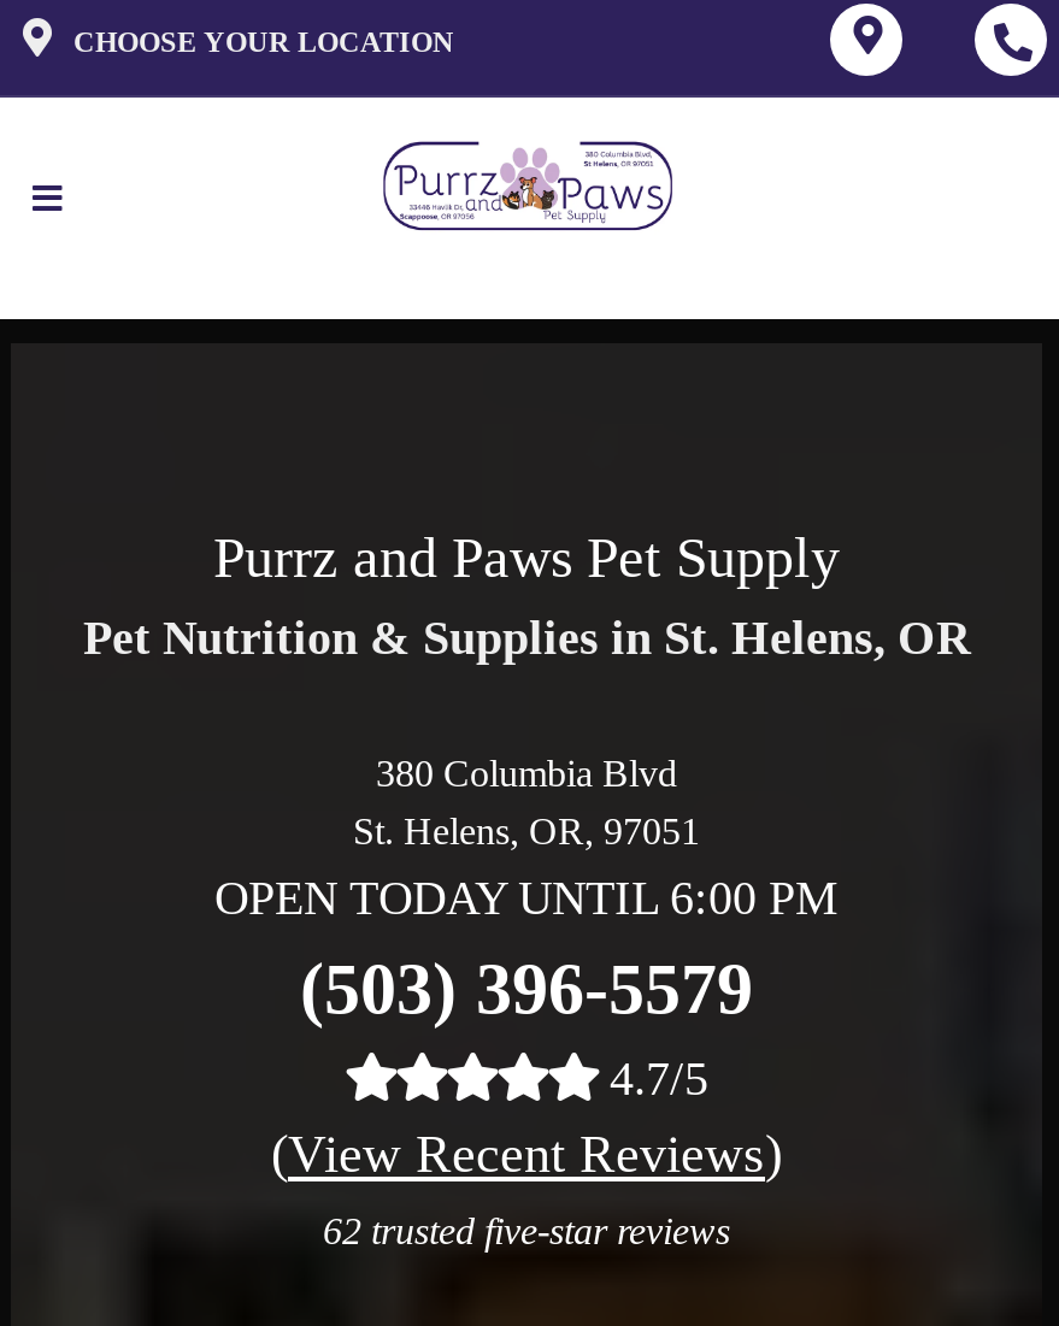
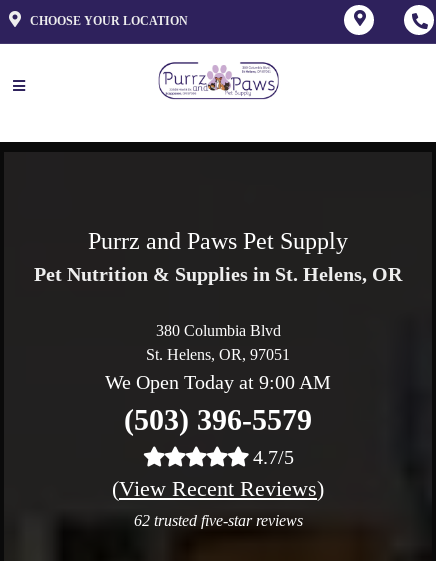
[214,870,839,923] OPEN TODAY UNTIL 6:00 PM -> [105,371,331,393] We Open Today at 9:00 AM

